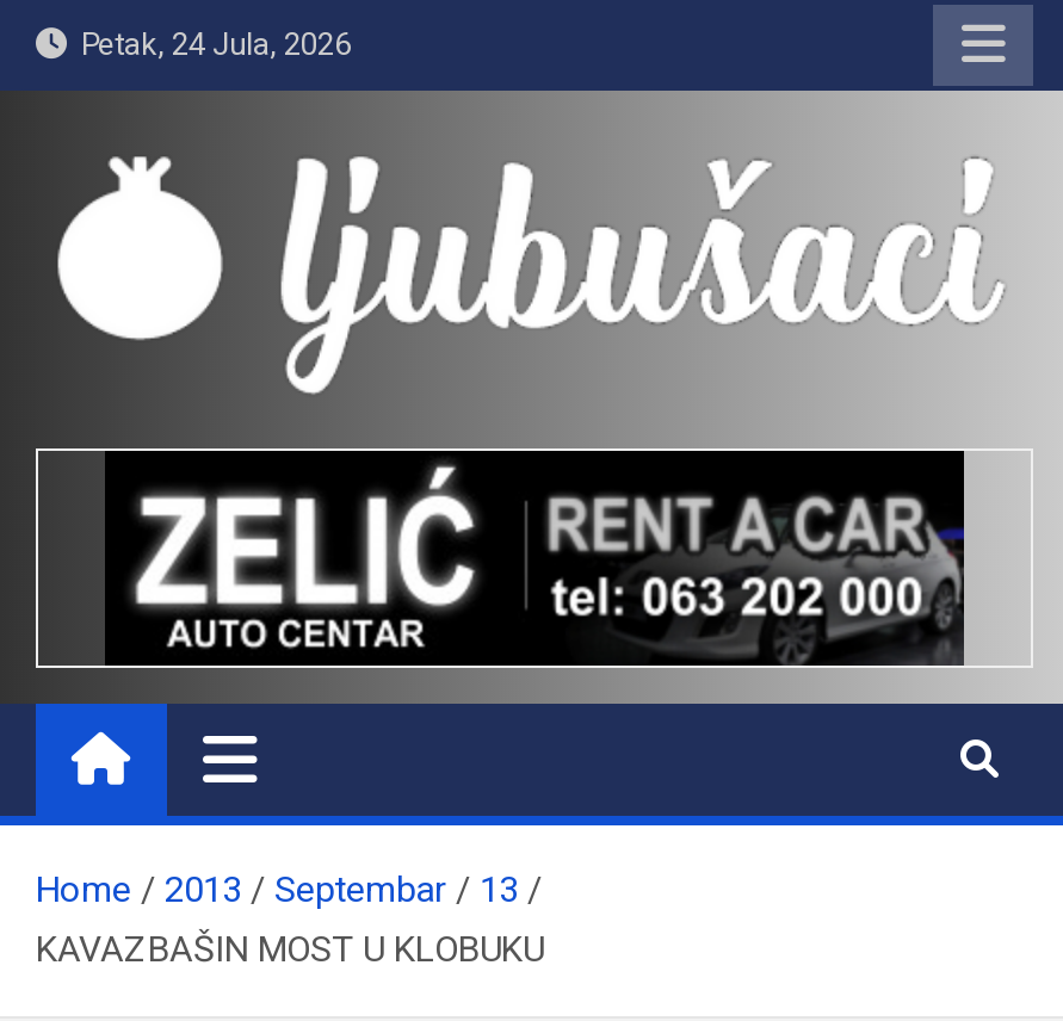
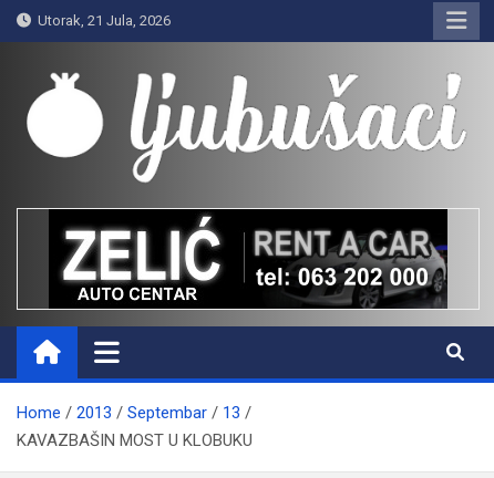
[67,26,351,62] Petak, 24 Jula, 2026 -> [31,12,171,29] Utorak, 21 Jula, 2026

